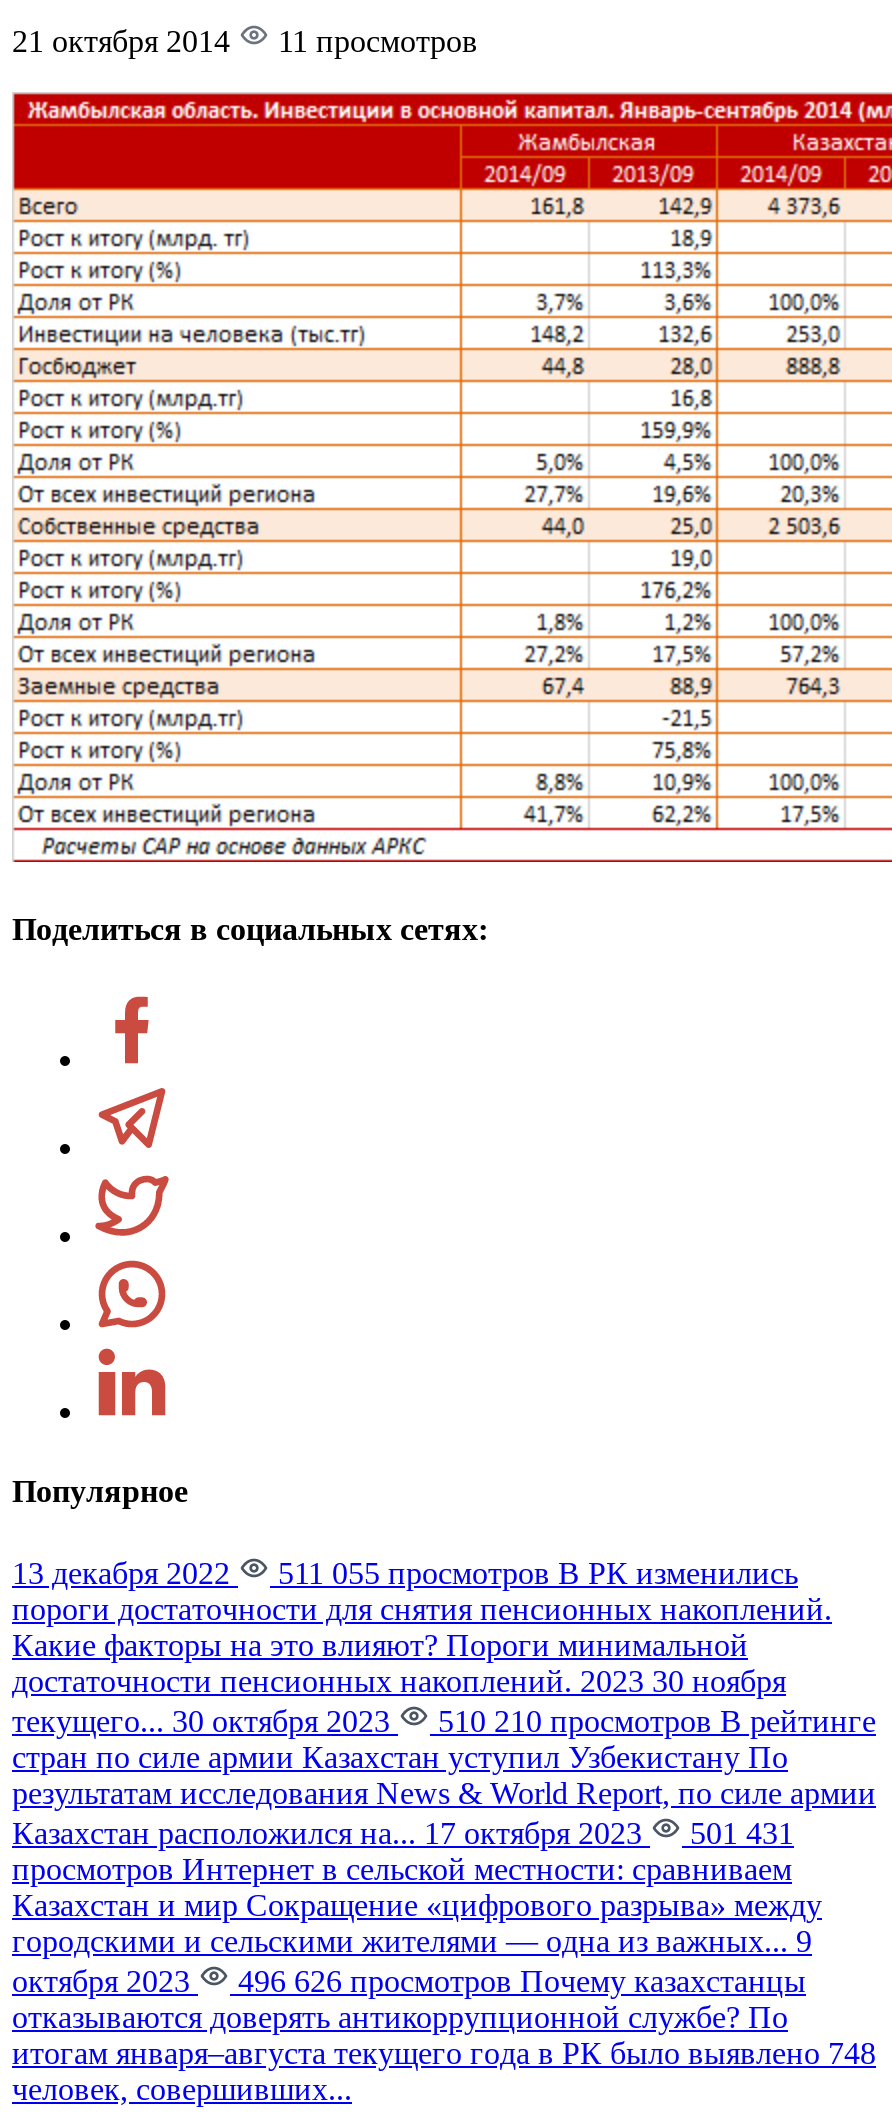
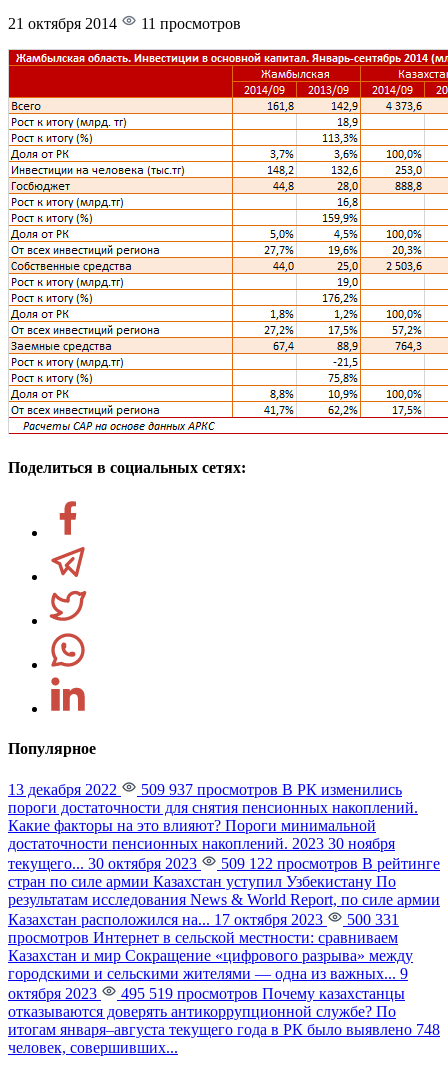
[270,1556,798,1590] 511 055 просмотров В РК изменились -> [137,781,402,798] 509 937 просмотров В РК изменились
[430,1704,876,1738] 510 210 просмотров В рейтинге -> [217,855,440,872] 509 122 просмотров В рейтинге
[12,1816,794,1850] Казахстан расположился на... 17 октября 2023 501 431 -> [8,911,399,928] Казахстан расположился на... 17 октября 2023 500 331
[230,1964,806,1998] 496 626 просмотров Почему казахстанцы -> [117,985,405,1002] 495 519 просмотров Почему казахстанцы

